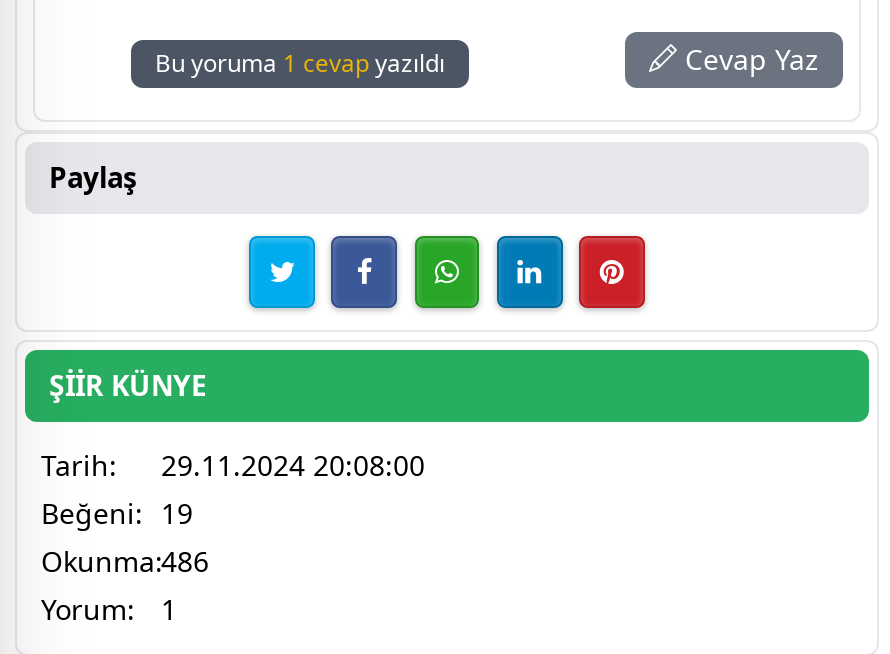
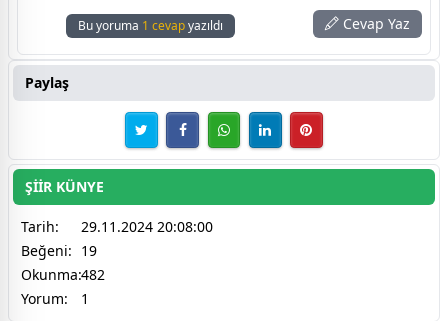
[41,541,209,579] Okunma:486 -> [21,264,105,283] Okunma:482

